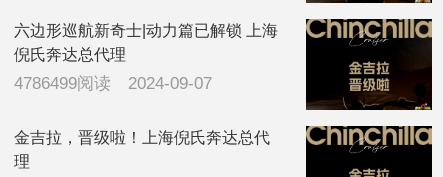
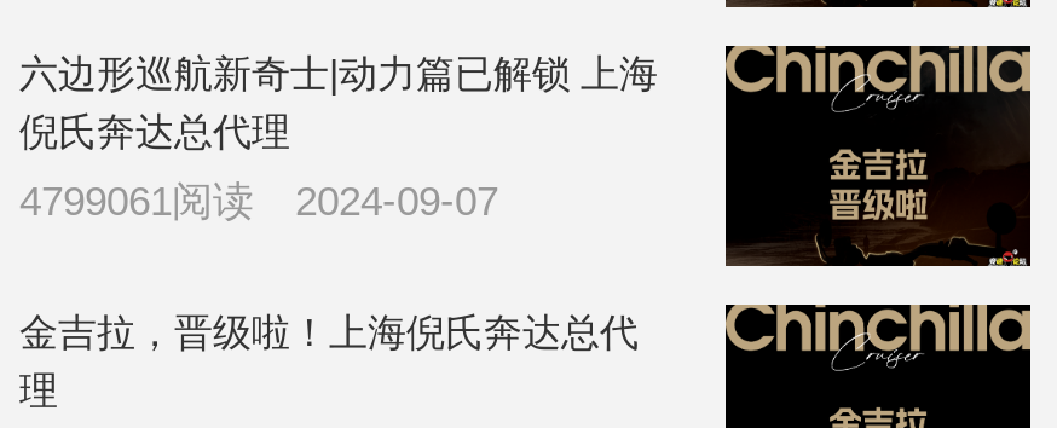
[14,74,212,93] 4786499阅读 2024-09-07 -> [19,178,498,224] 4799061阅读 2024-09-07

